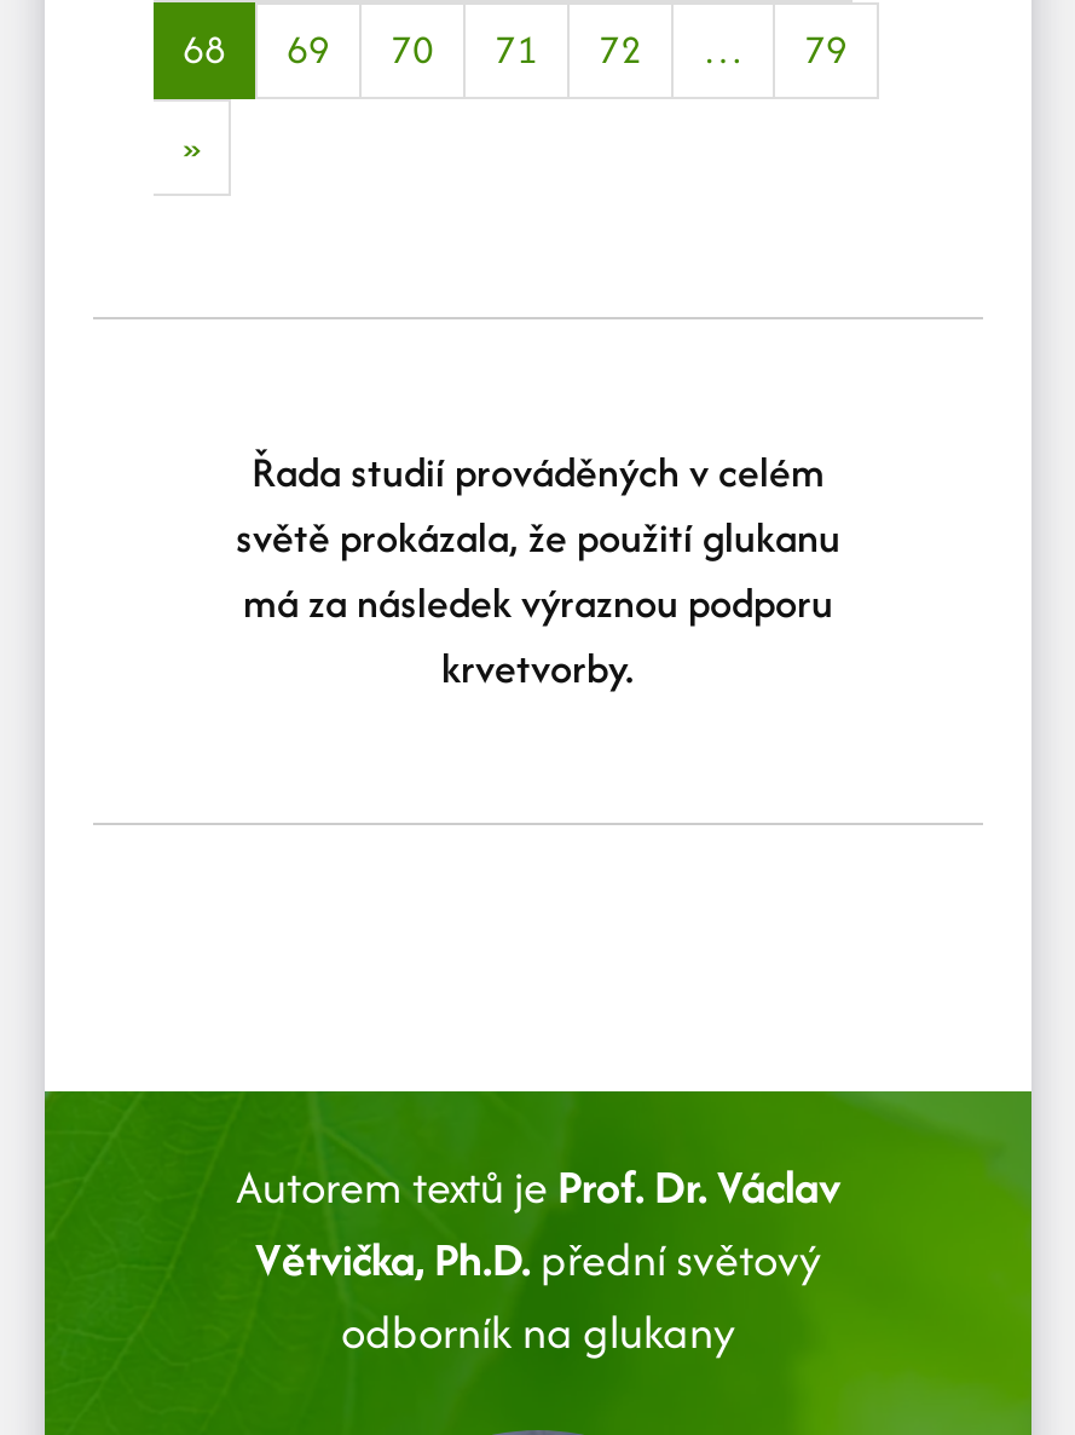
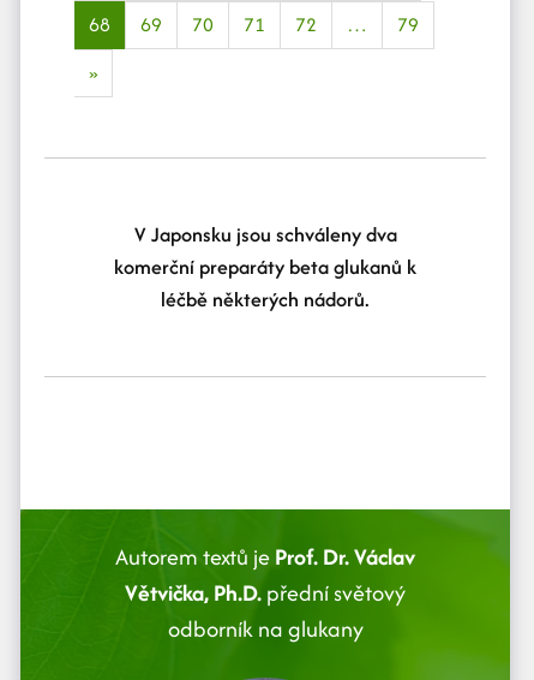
[236,443,840,697] Řada studií prováděných v celém | světě prokázala, že použití glukanu | má za následek výraznou podporu | krvetvorby. -> [114,220,416,314] V Japonsku jsou schváleny dva | komerční preparáty beta glukanů k | léčbě některých nádorů.

